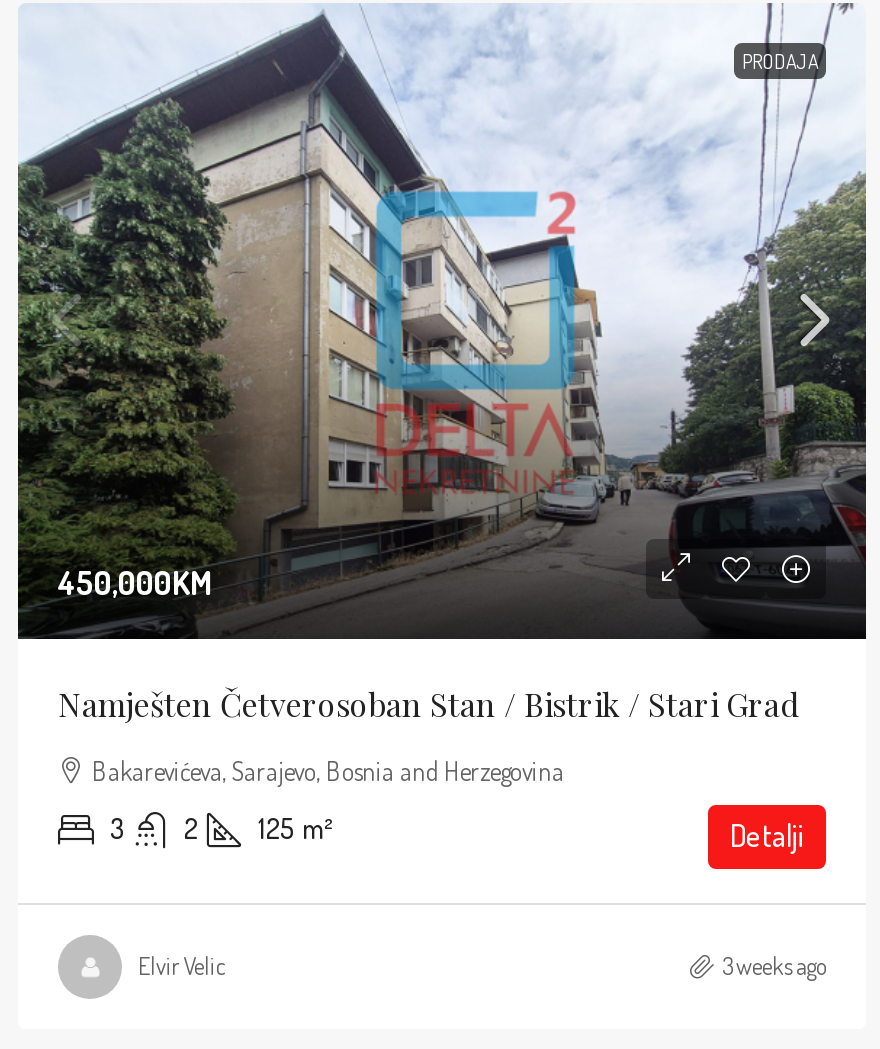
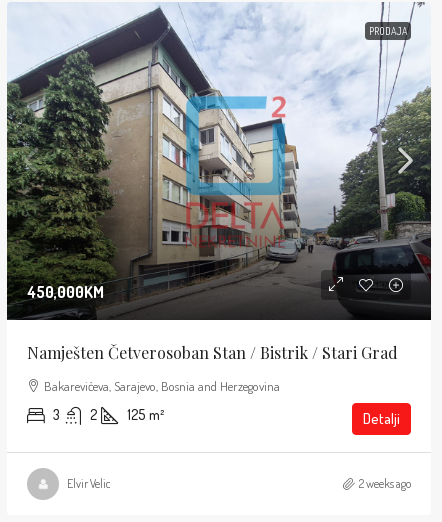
[722,951,826,981] 3 weeks ago -> [359,476,411,491] 2 weeks ago

